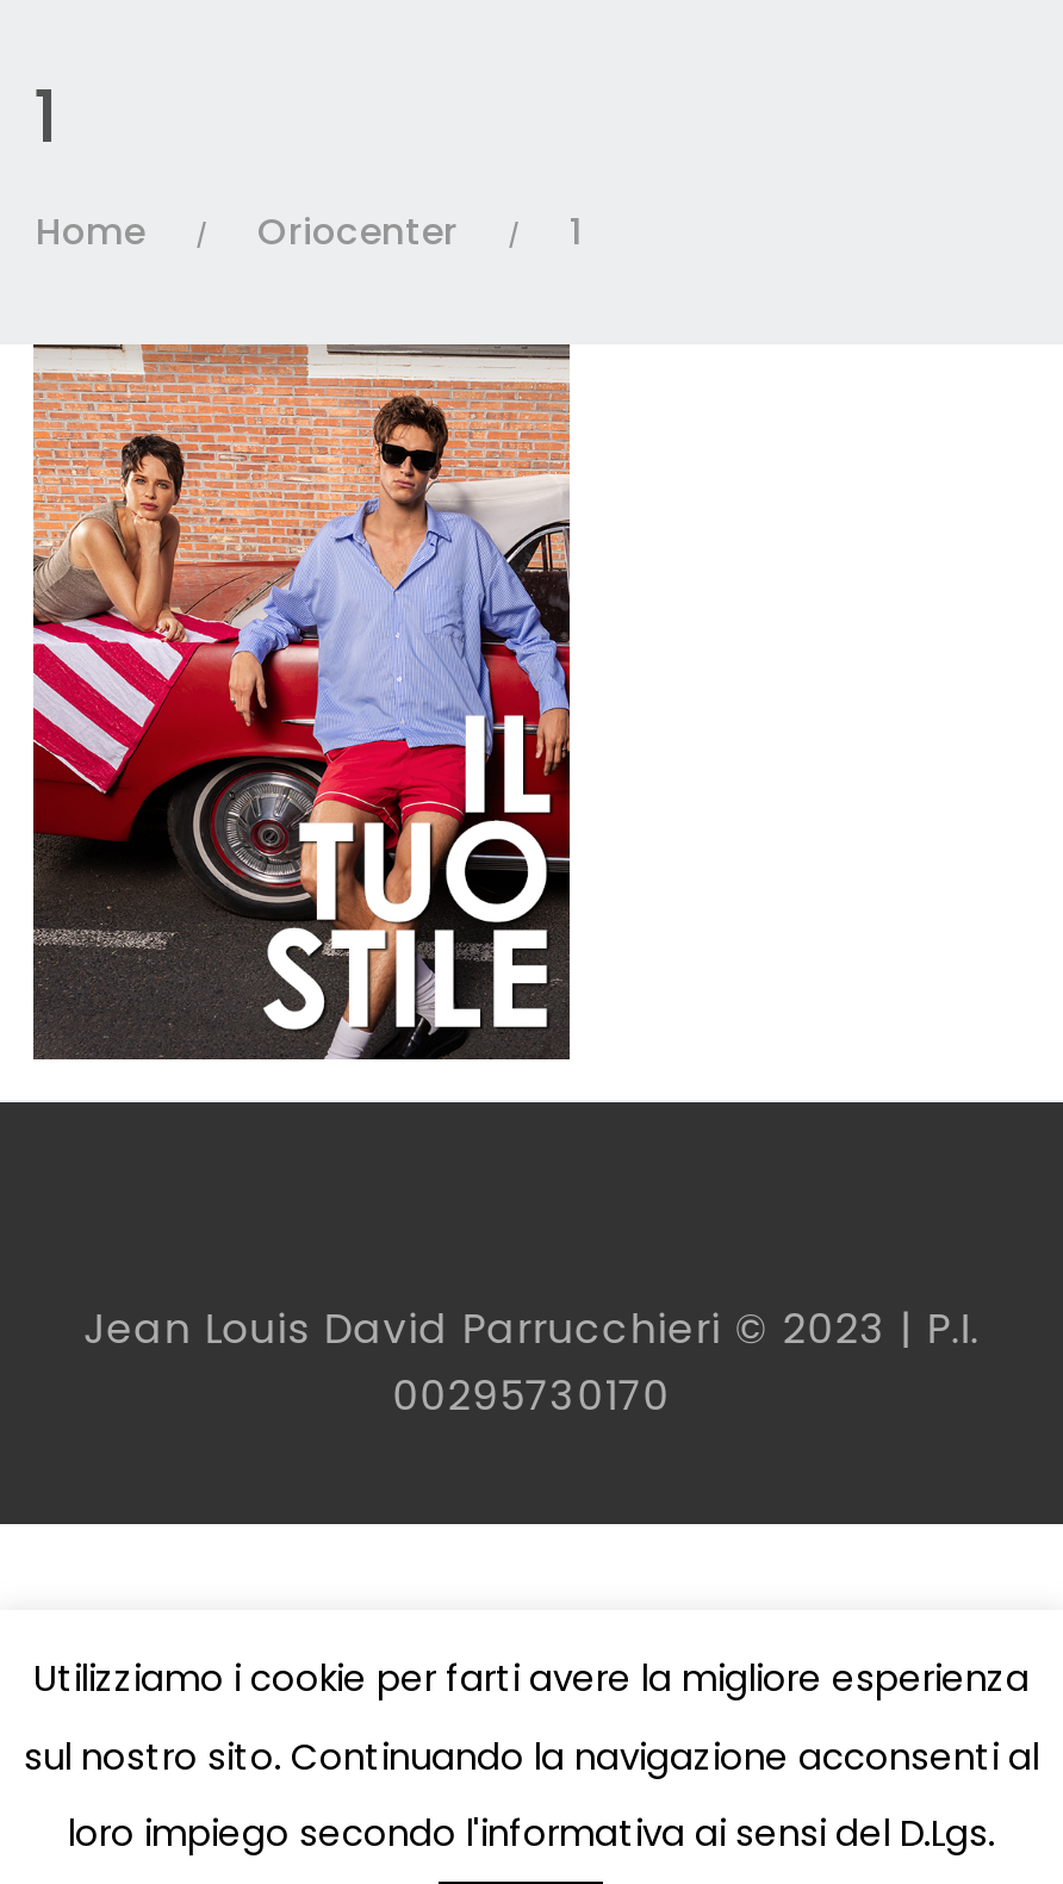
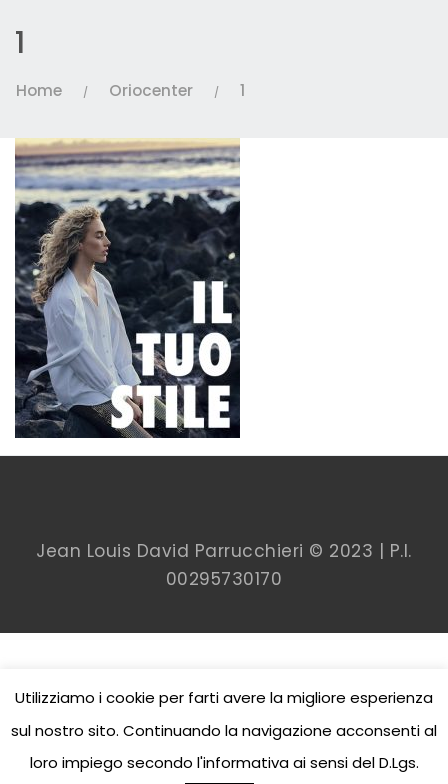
[31,342,572,1059] [image] -> [14,138,241,438] [image]

